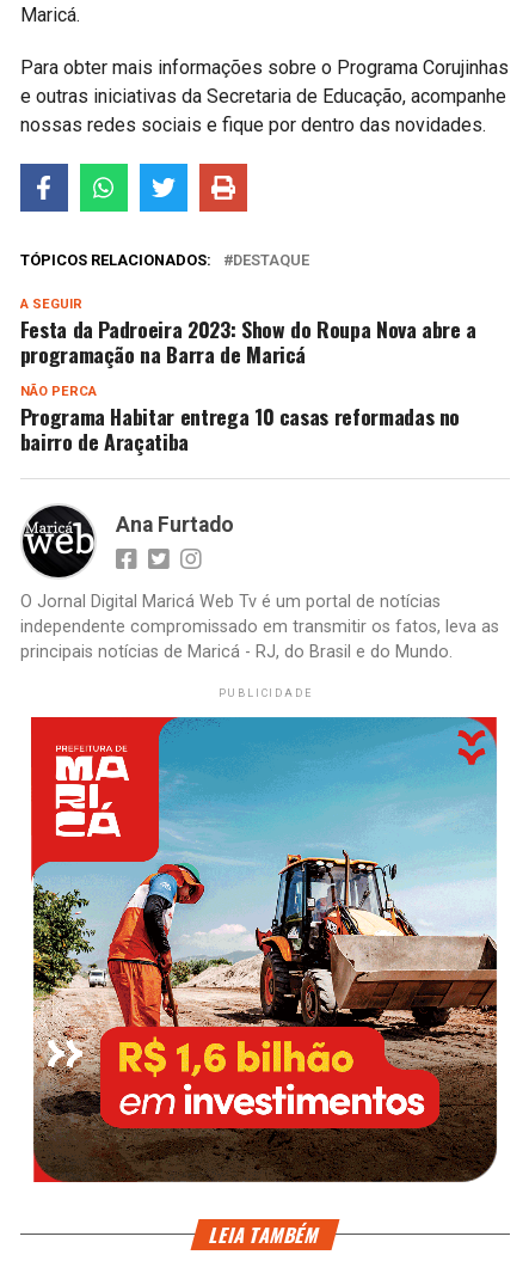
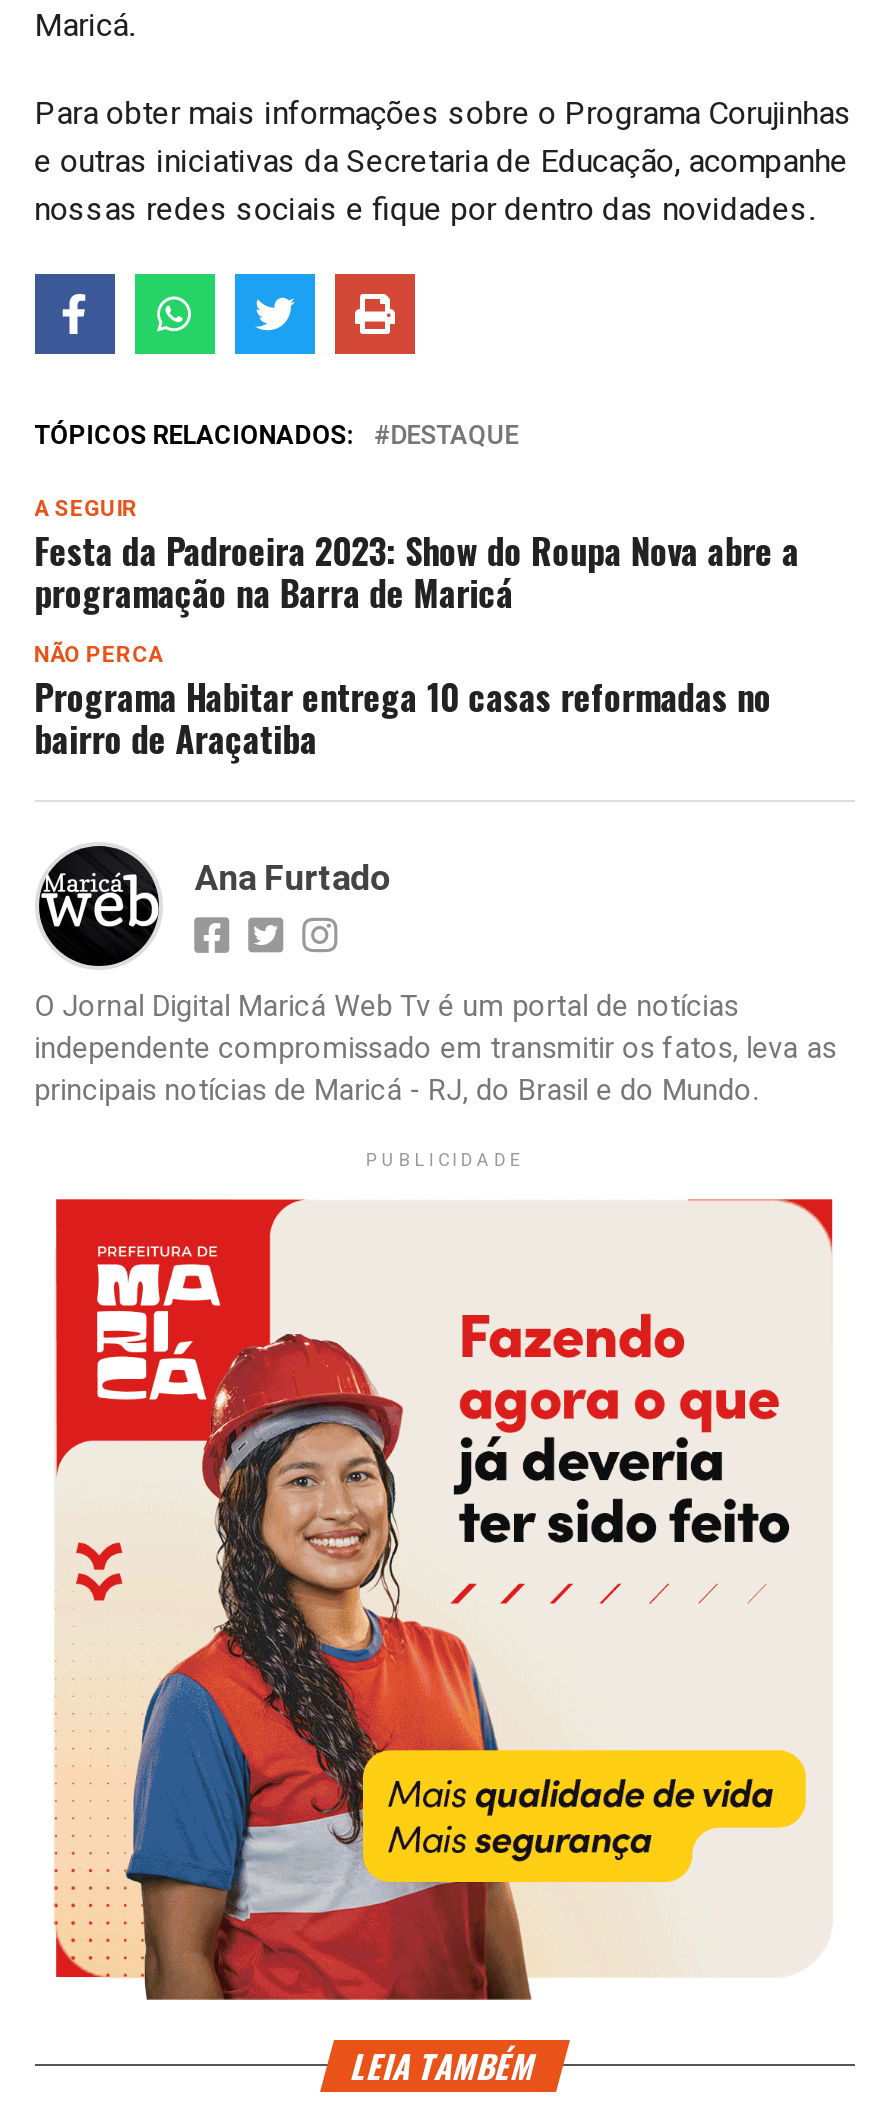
[30,716,498,1195] [image] -> [53,1198,833,2002] [image]

